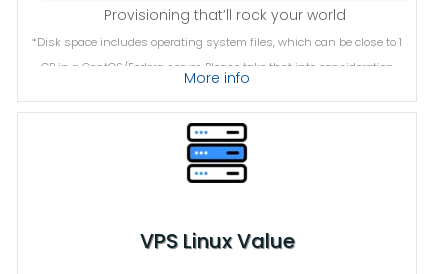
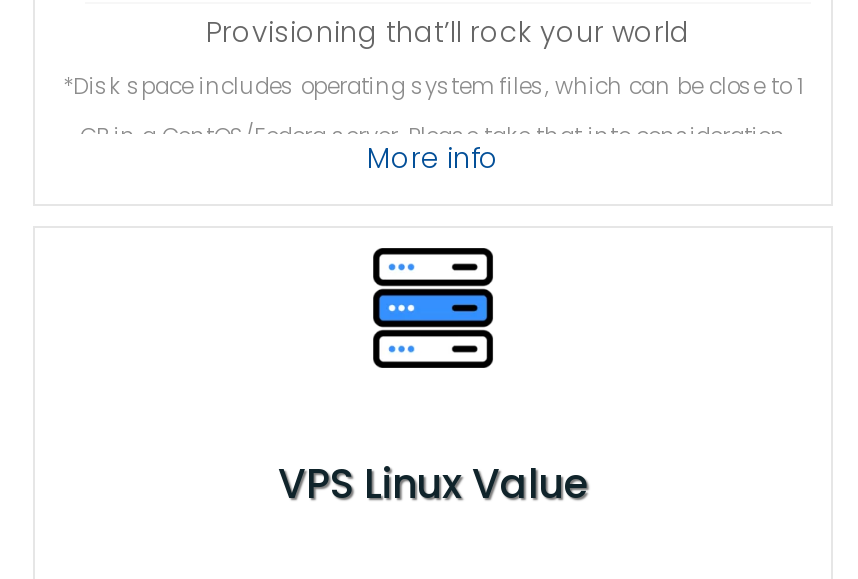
[188,134,245,184] [image] -> [377,254,491,370] [image]

